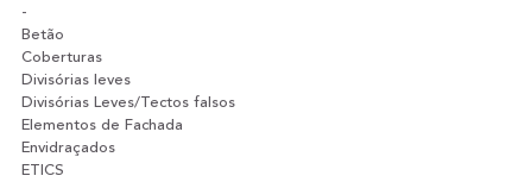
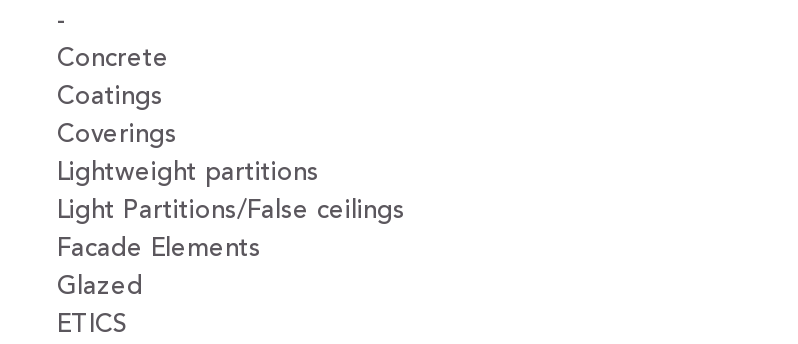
[21,27,235,156] Betão | Coberturas | Divisórias leves | Divisórias Leves/Tectos falsos | Elementos de Fachada | Envidraçados -> [57,46,405,300] Concrete | Coatings | Coverings | Lightweight partitions | Light Partitions/False ceilings | Facade Elements | Glazed

